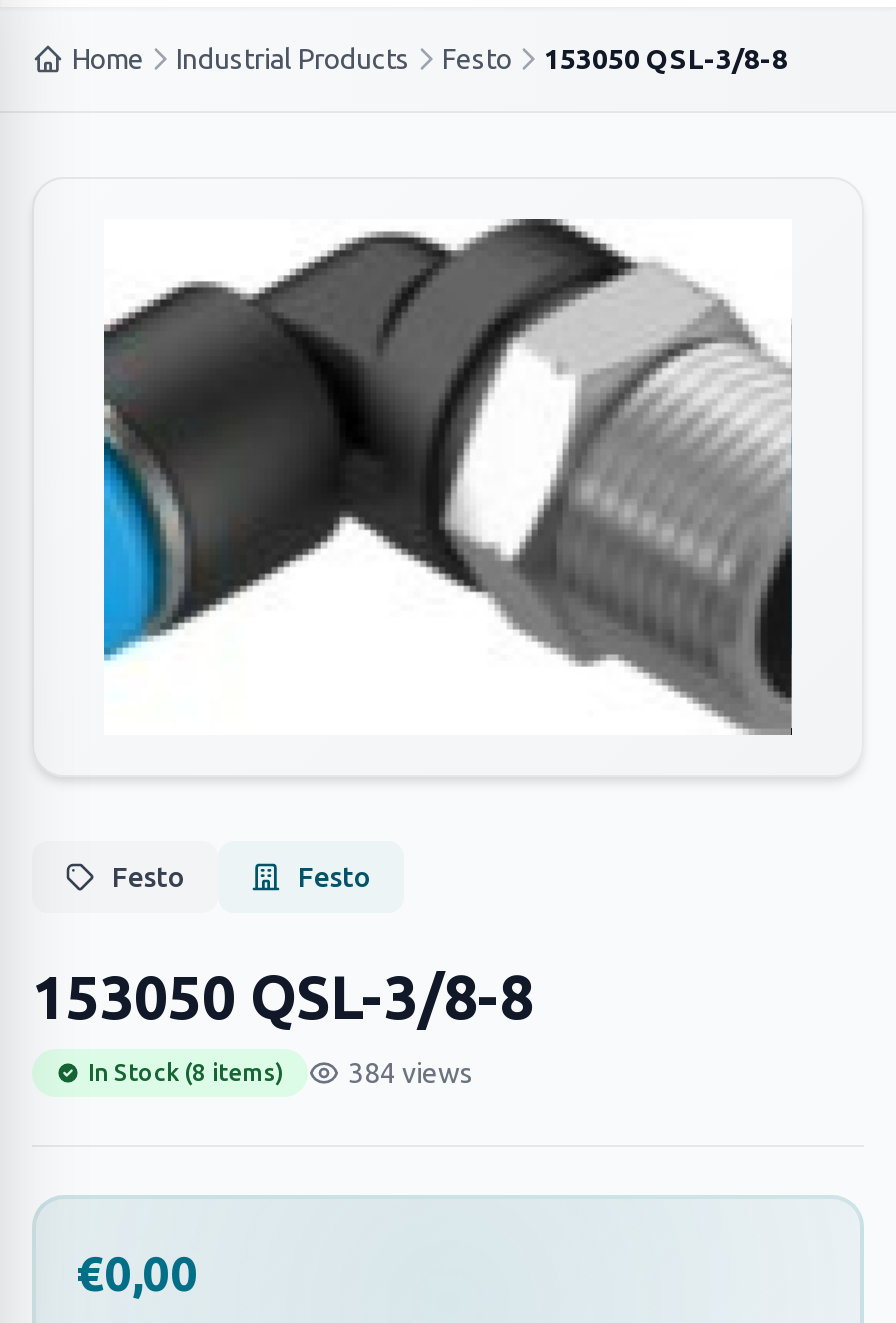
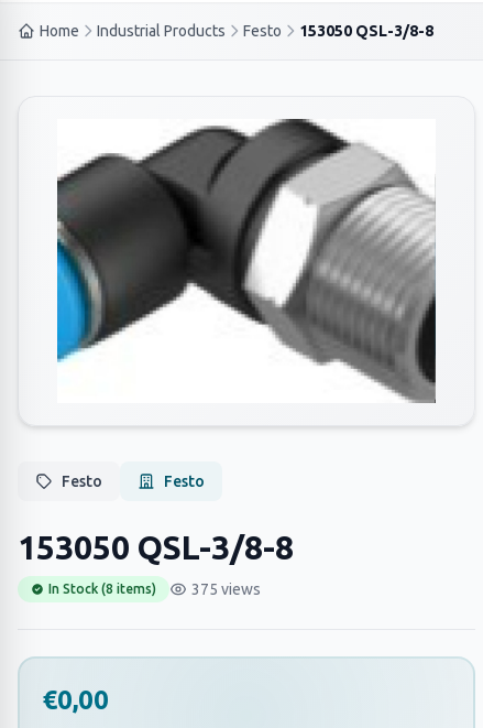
[348,1057,474,1089] 384 views -> [191,580,261,598] 375 views

